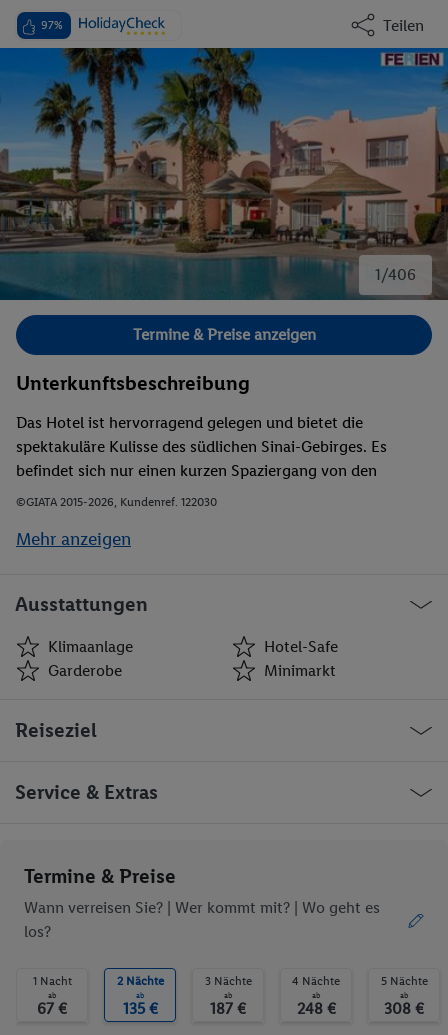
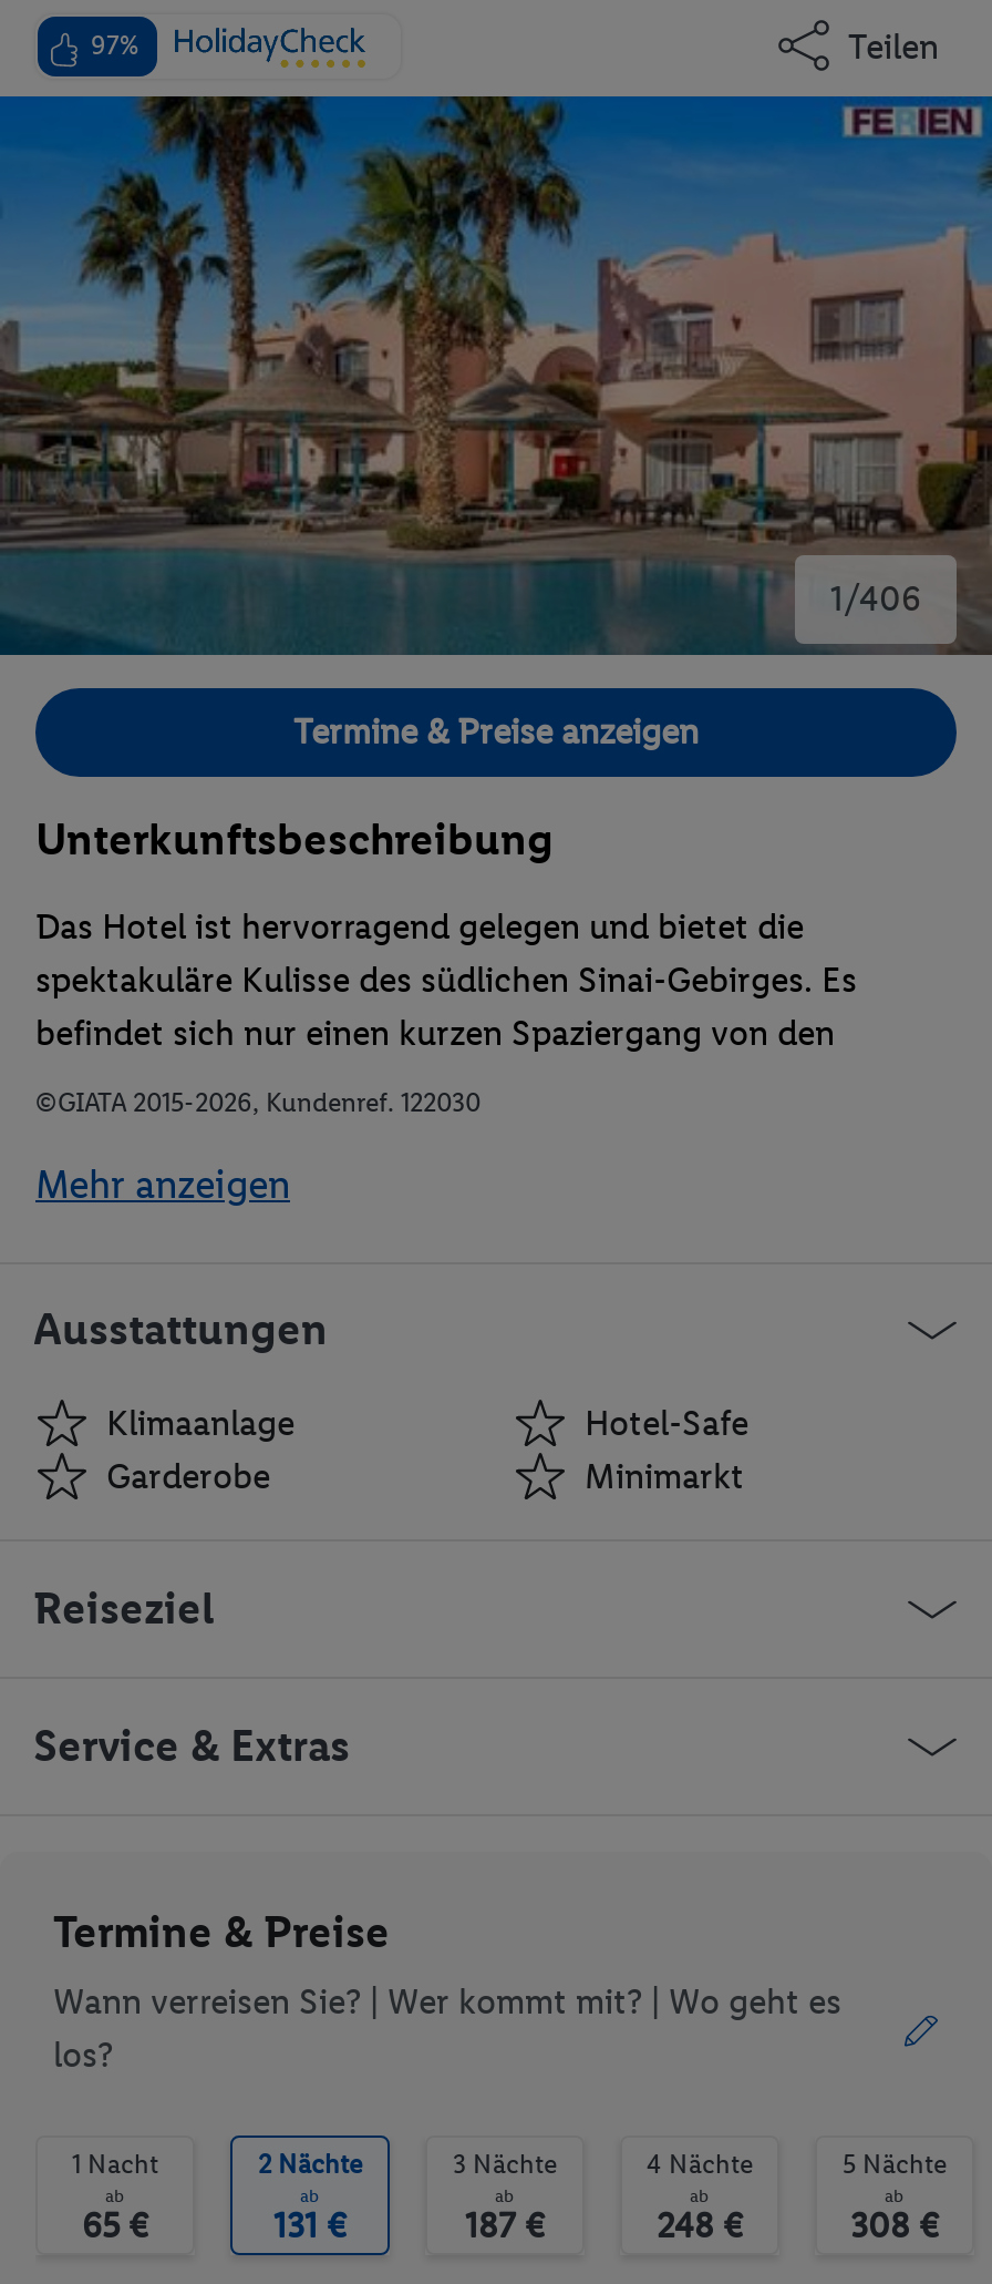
[37,999,67,1018] 67 € -> [82,2204,148,2246] 65 €
[122,999,157,1018] 135 € -> [273,2204,347,2246] 131 €

